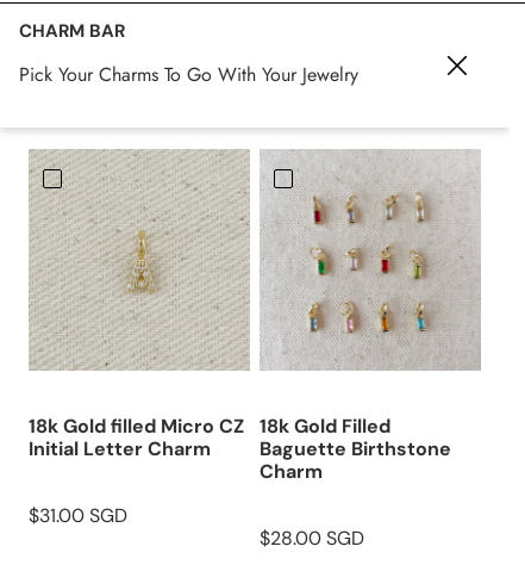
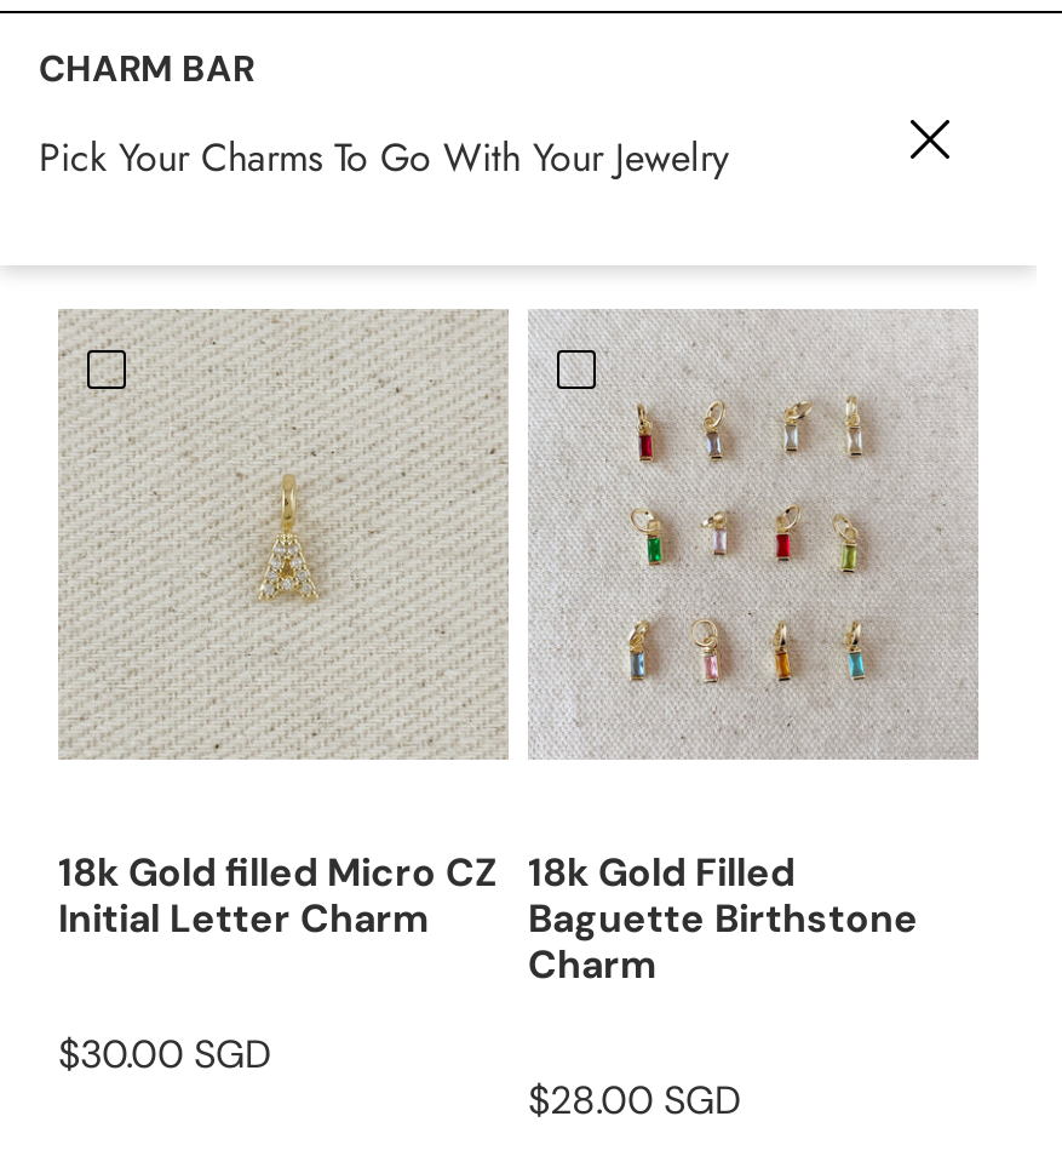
[29,503,127,528] $31.00 SGD -> [58,1029,271,1080] $30.00 SGD

